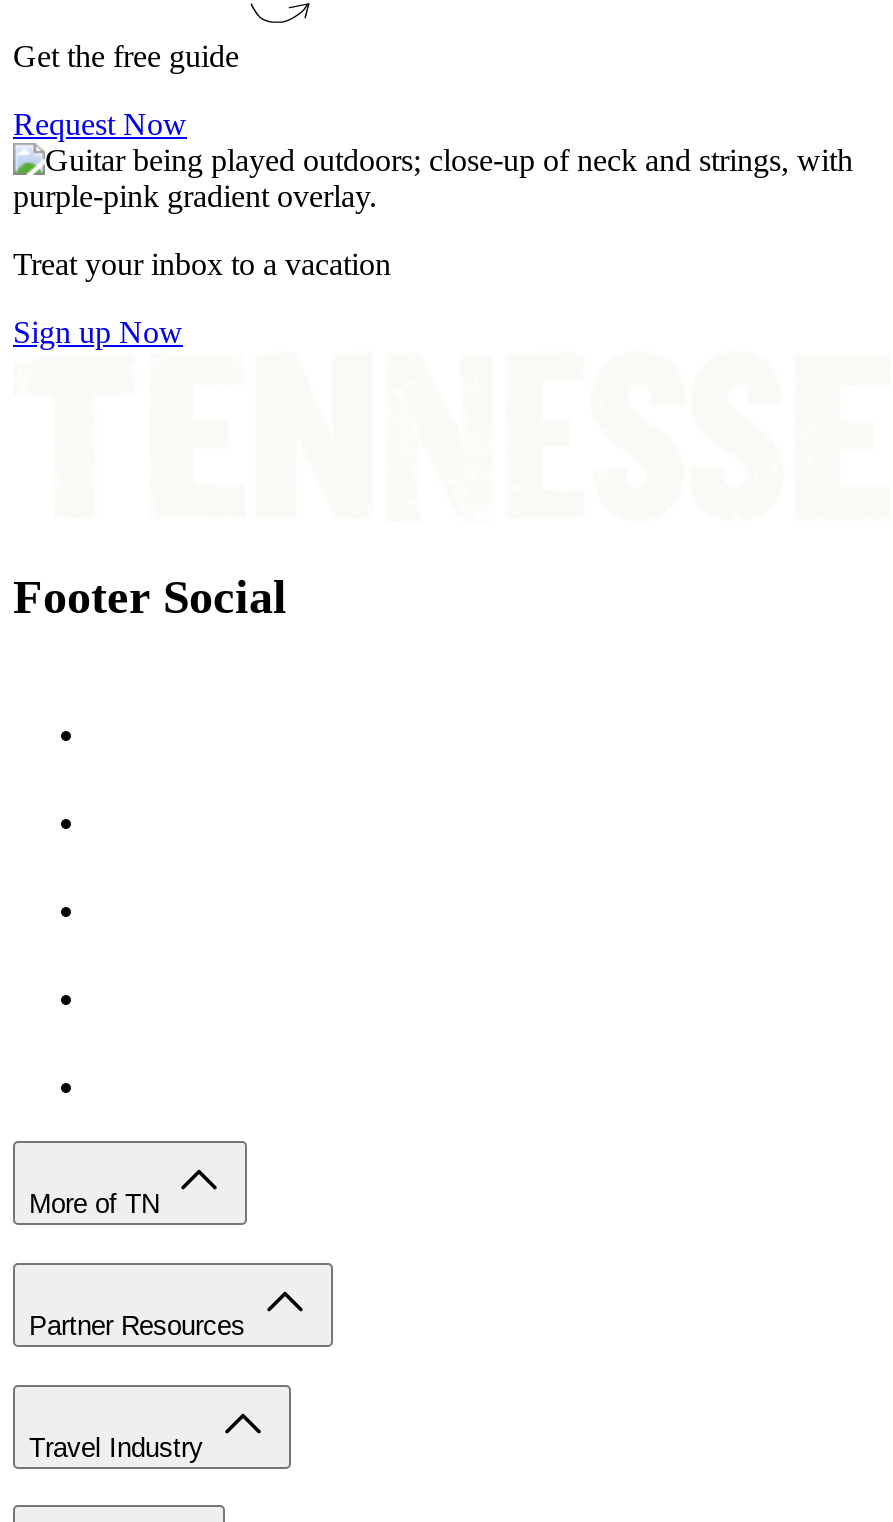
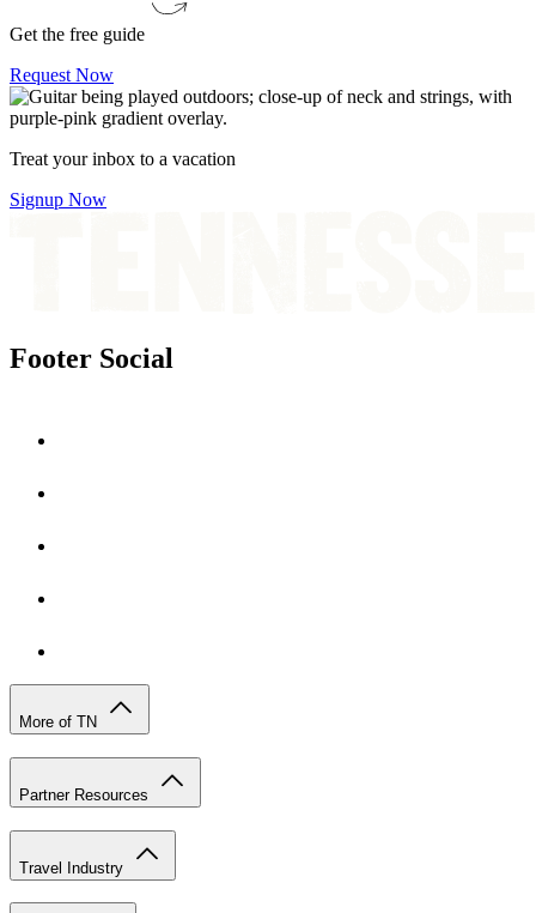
[13,315,183,349] Sign up Now -> [10,189,106,209] Signup Now

